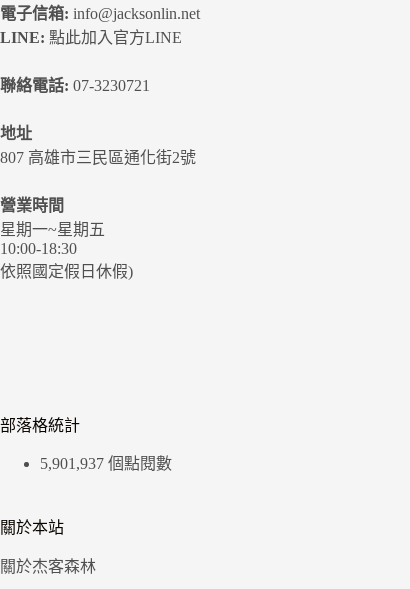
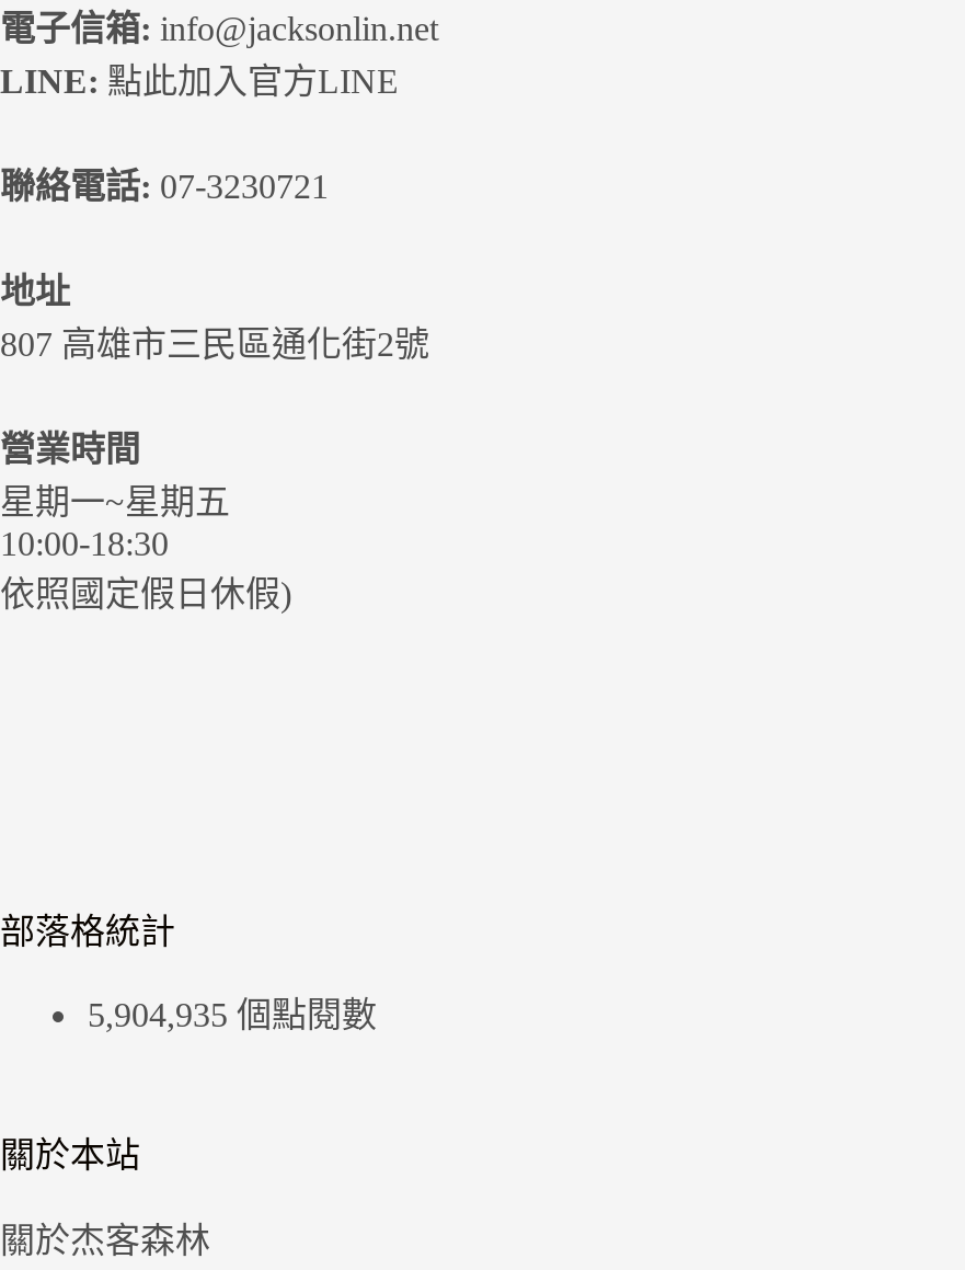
[40,455,172,472] 5,901,937 個點閱數 -> [88,997,377,1034] 5,904,935 個點閱數

